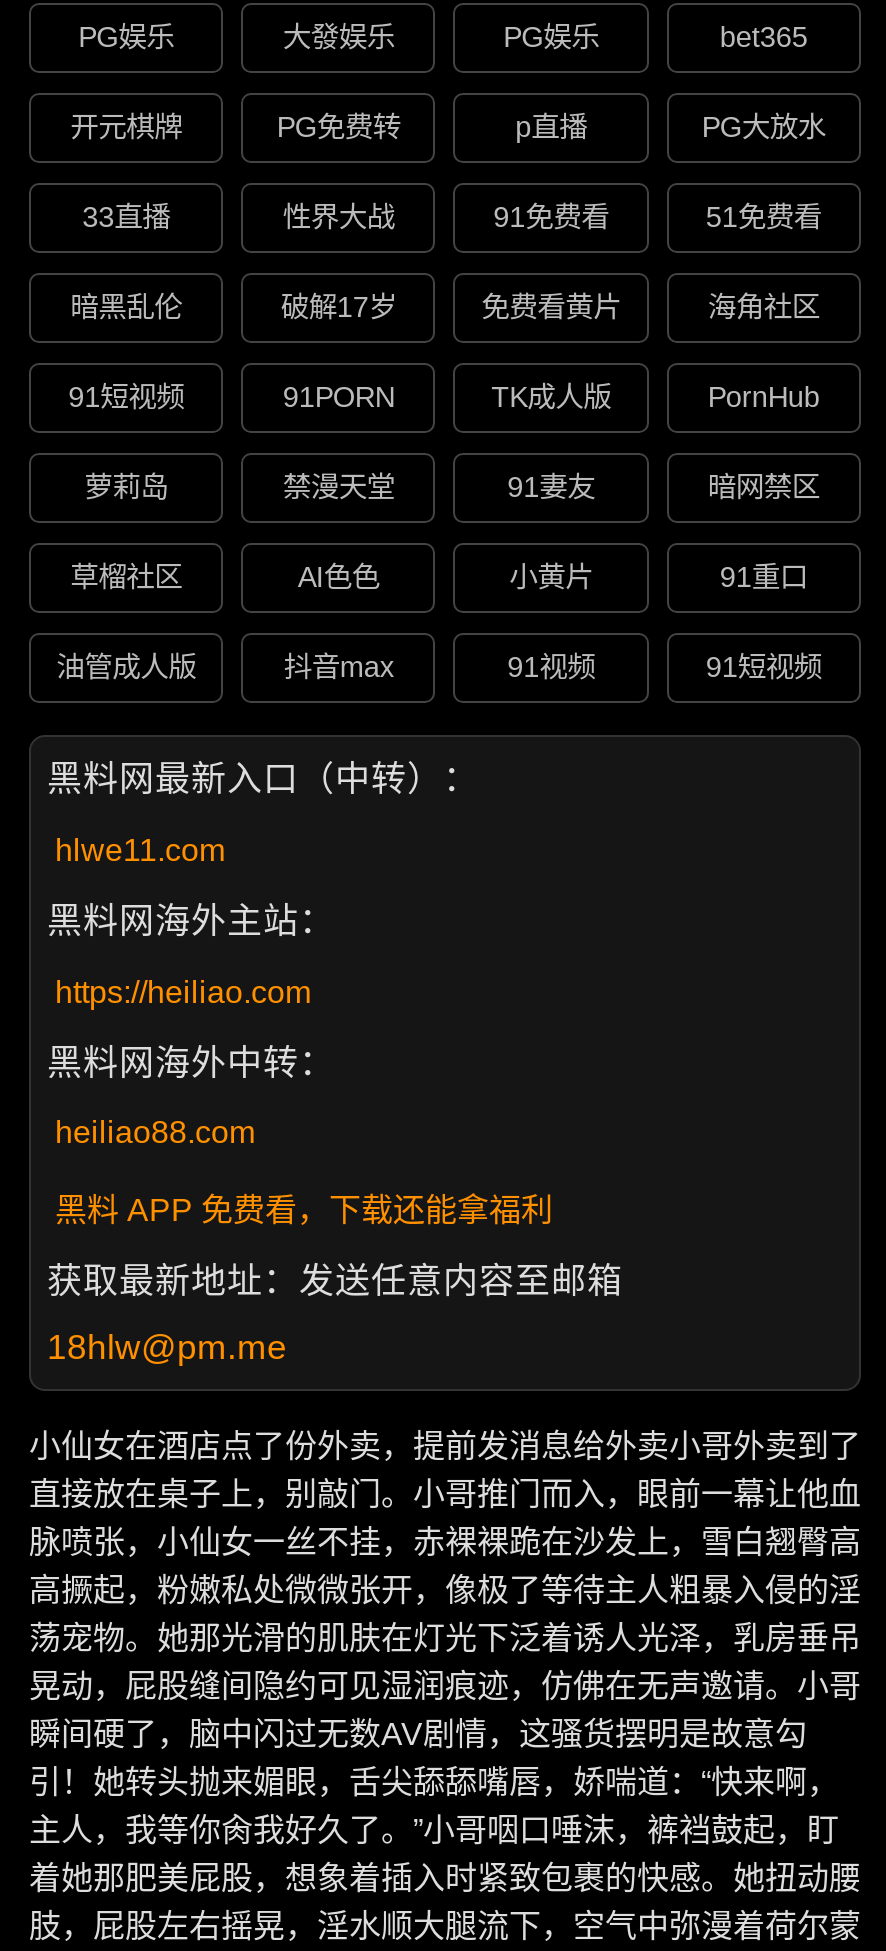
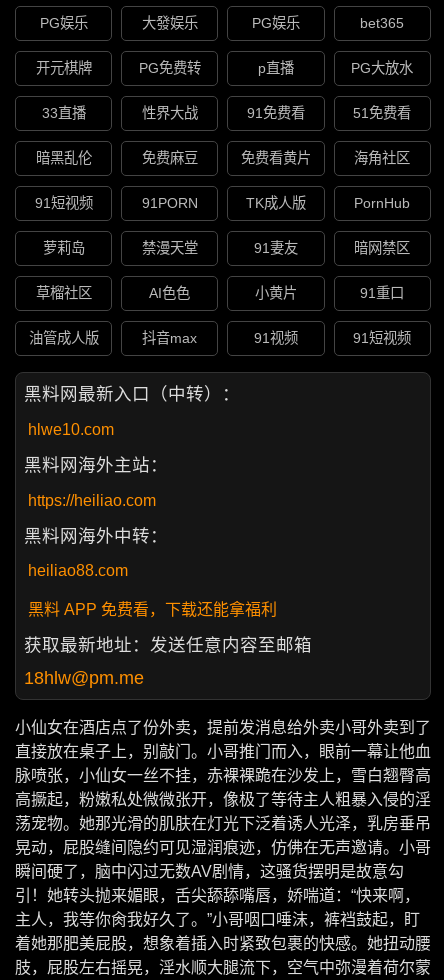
[281,292,397,324] 破解17岁 -> [142,150,198,166] 免费麻豆
[55,833,225,867] hlwe11.com -> [28,421,114,438] hlwe10.com

